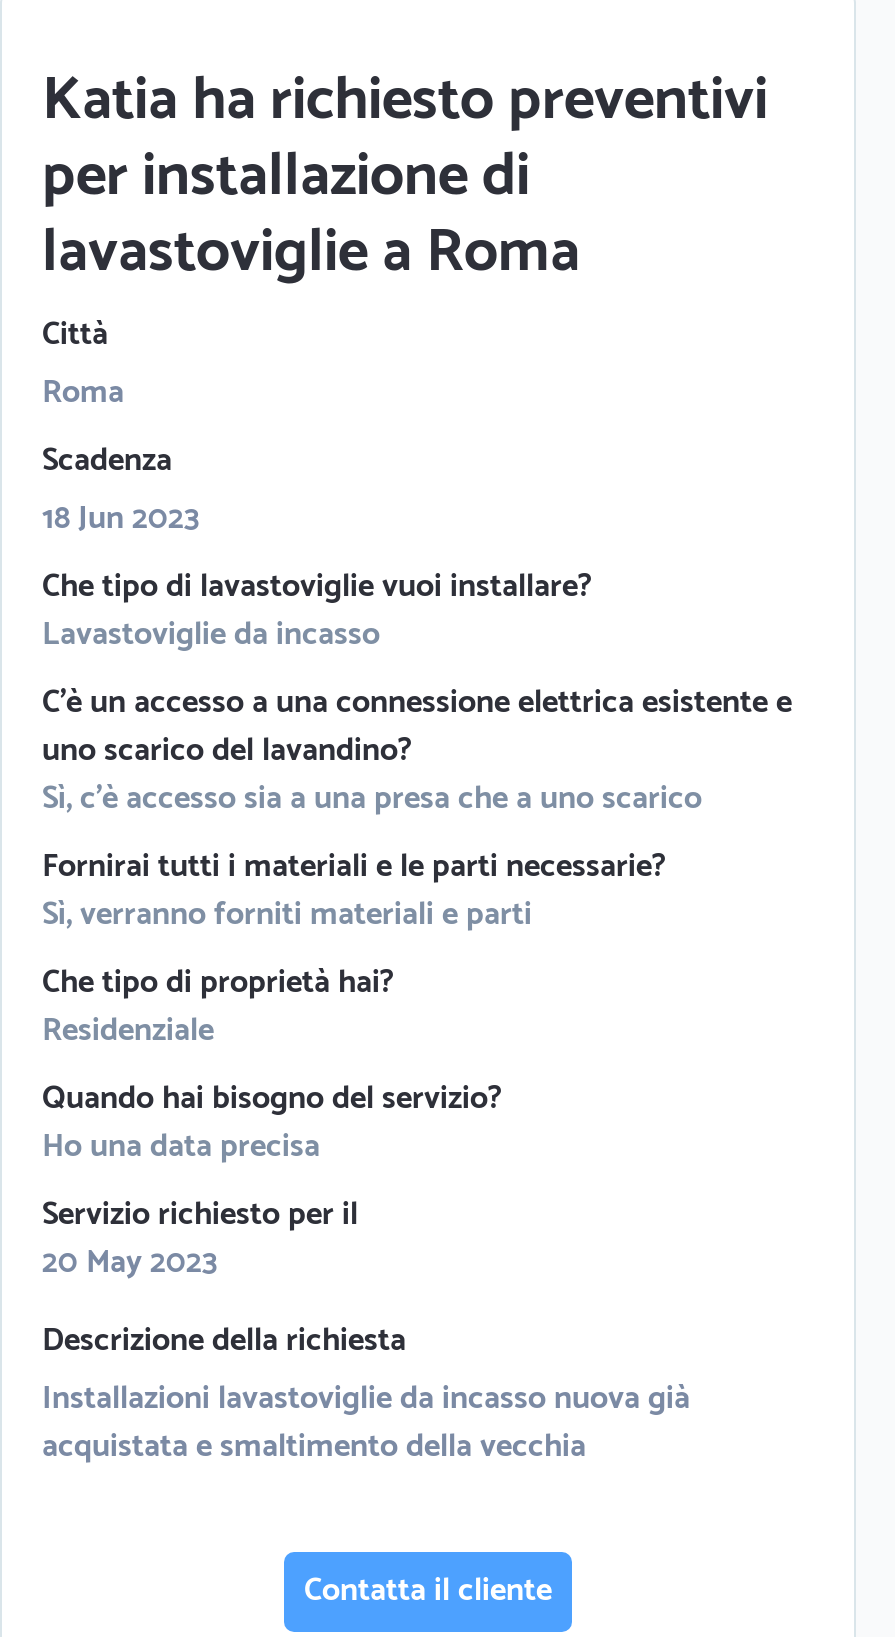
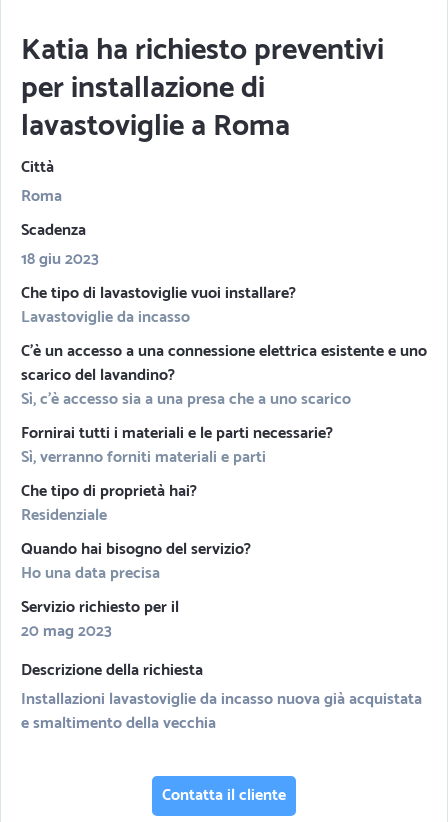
[42,492,200,546] 18 Jun 2023 -> [21,246,99,273] 18 giu 2023
[42,1236,218,1290] 20 May 2023 -> [21,618,112,645] 20 mag 2023

